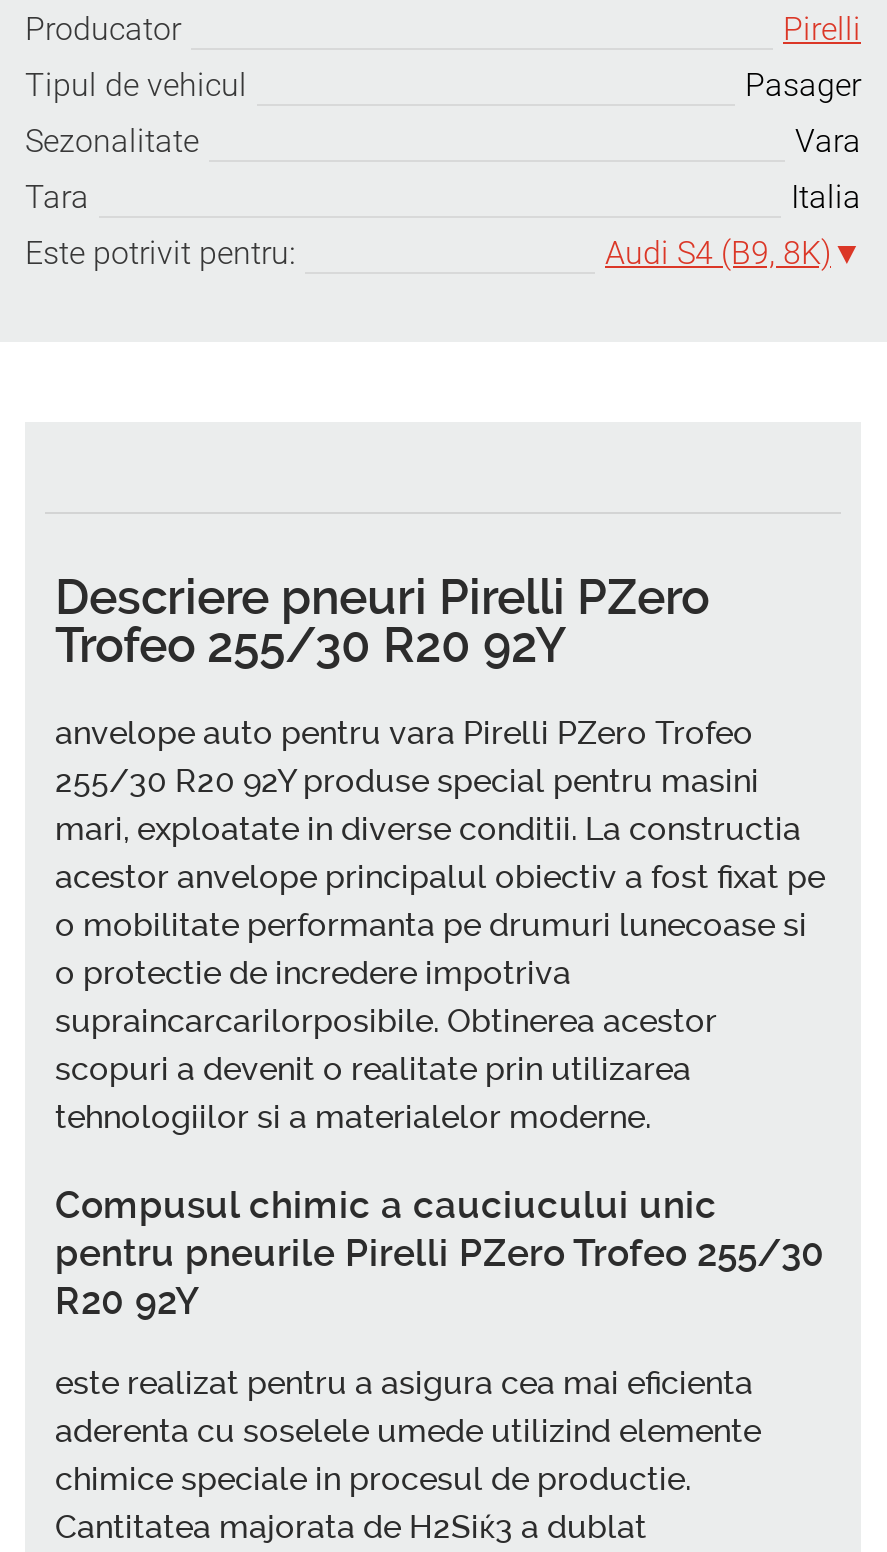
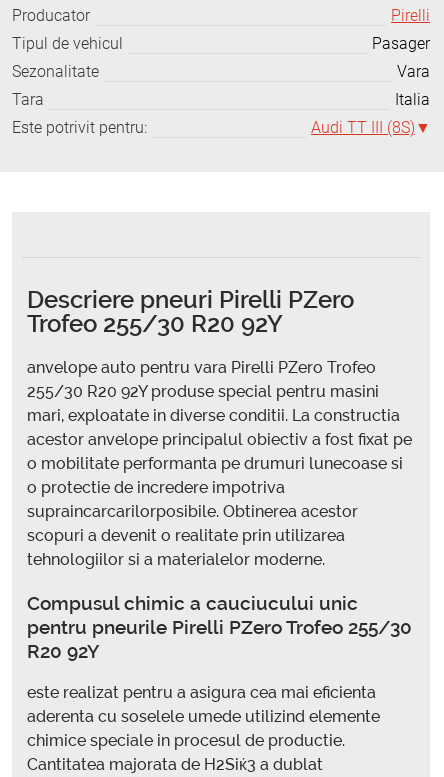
[605,234,831,272] Audi S4 (B9, 8K) -> [311,118,415,137] Audi TT III (8S)

